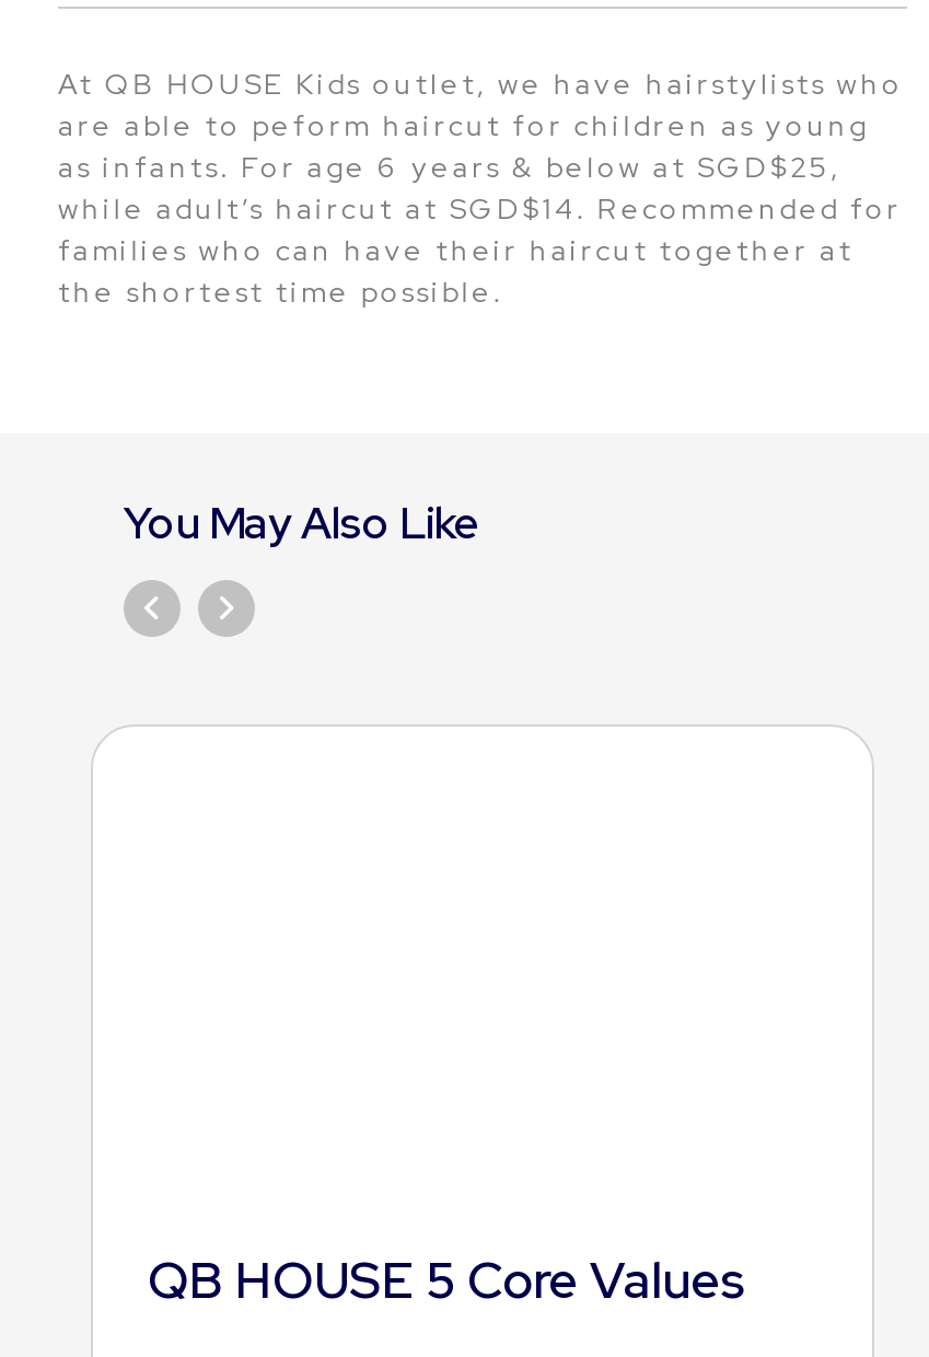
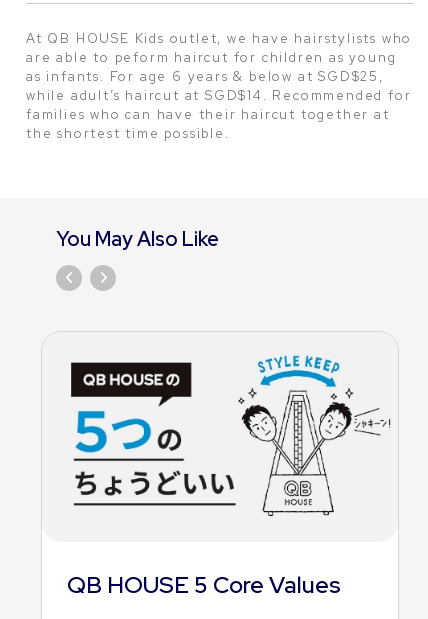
none -> [70,354,392,517] [image]

